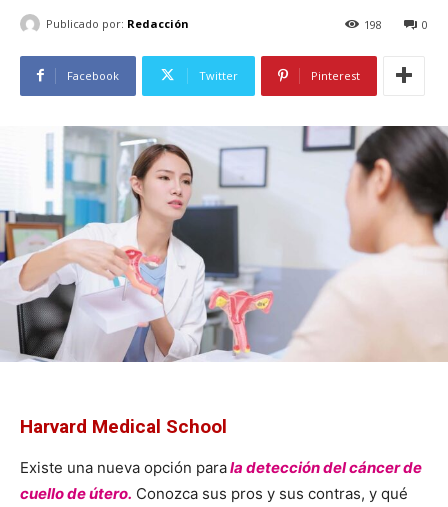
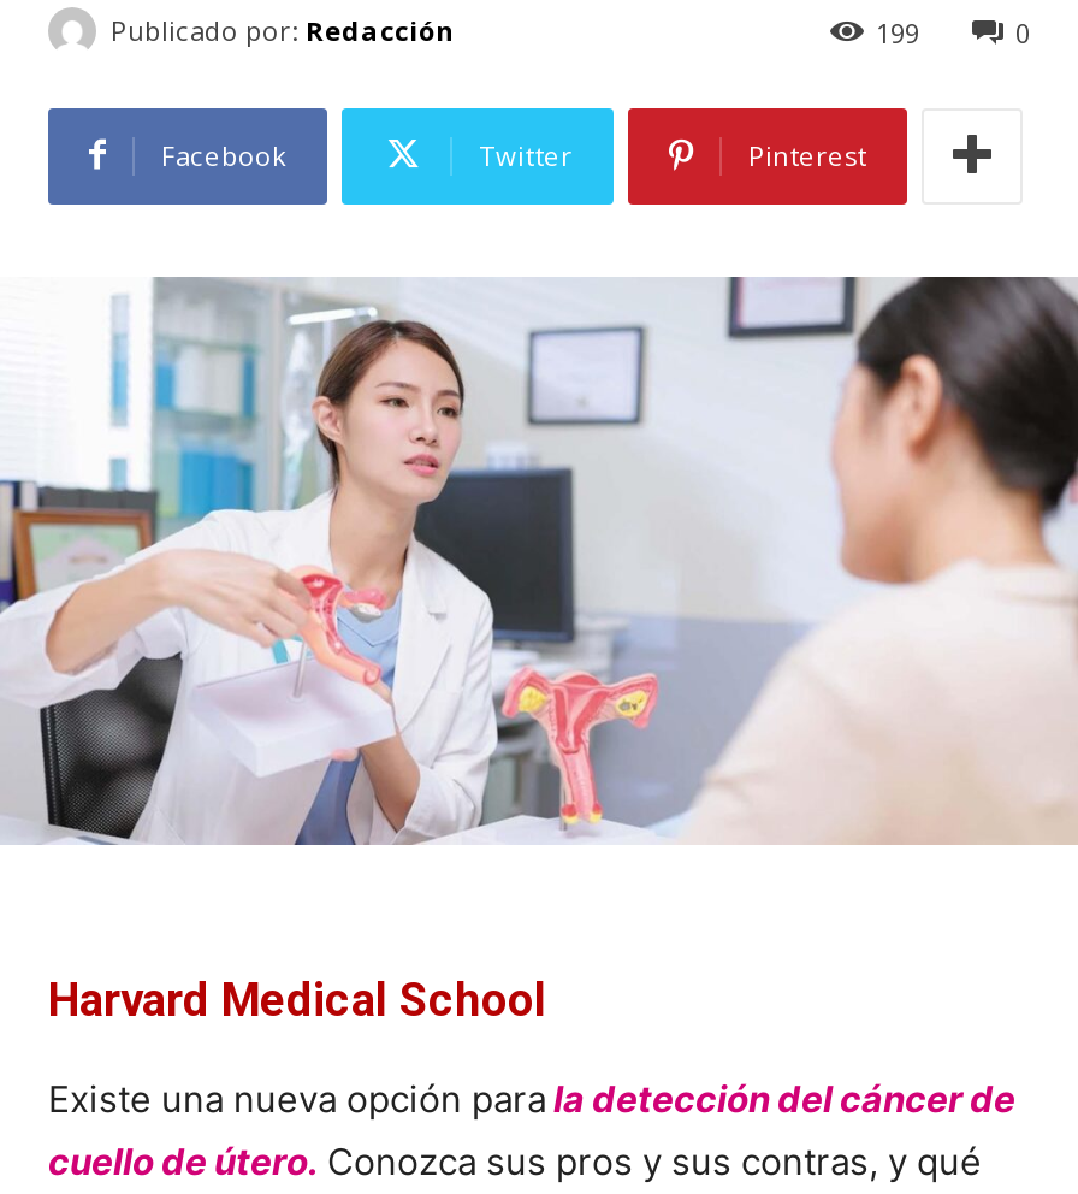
[364,17,382,32] 198 -> [876,14,919,50] 199

